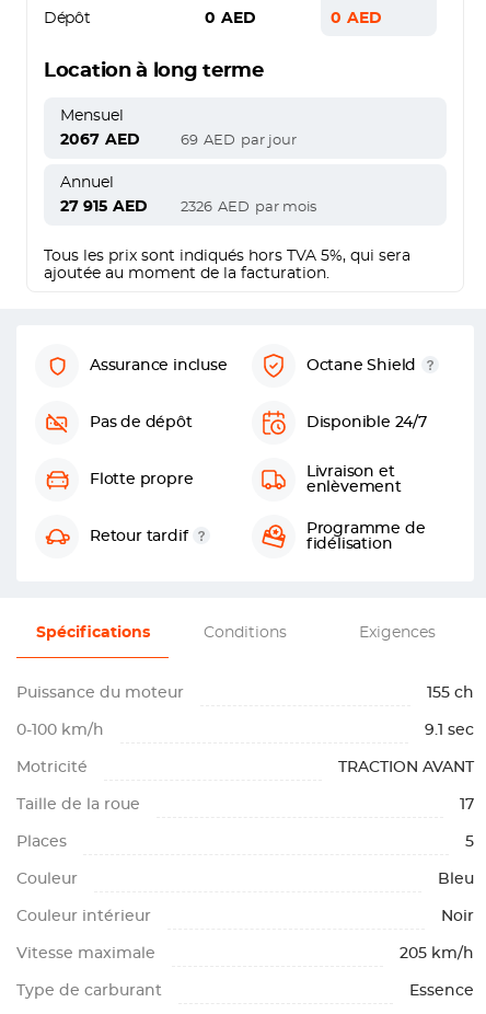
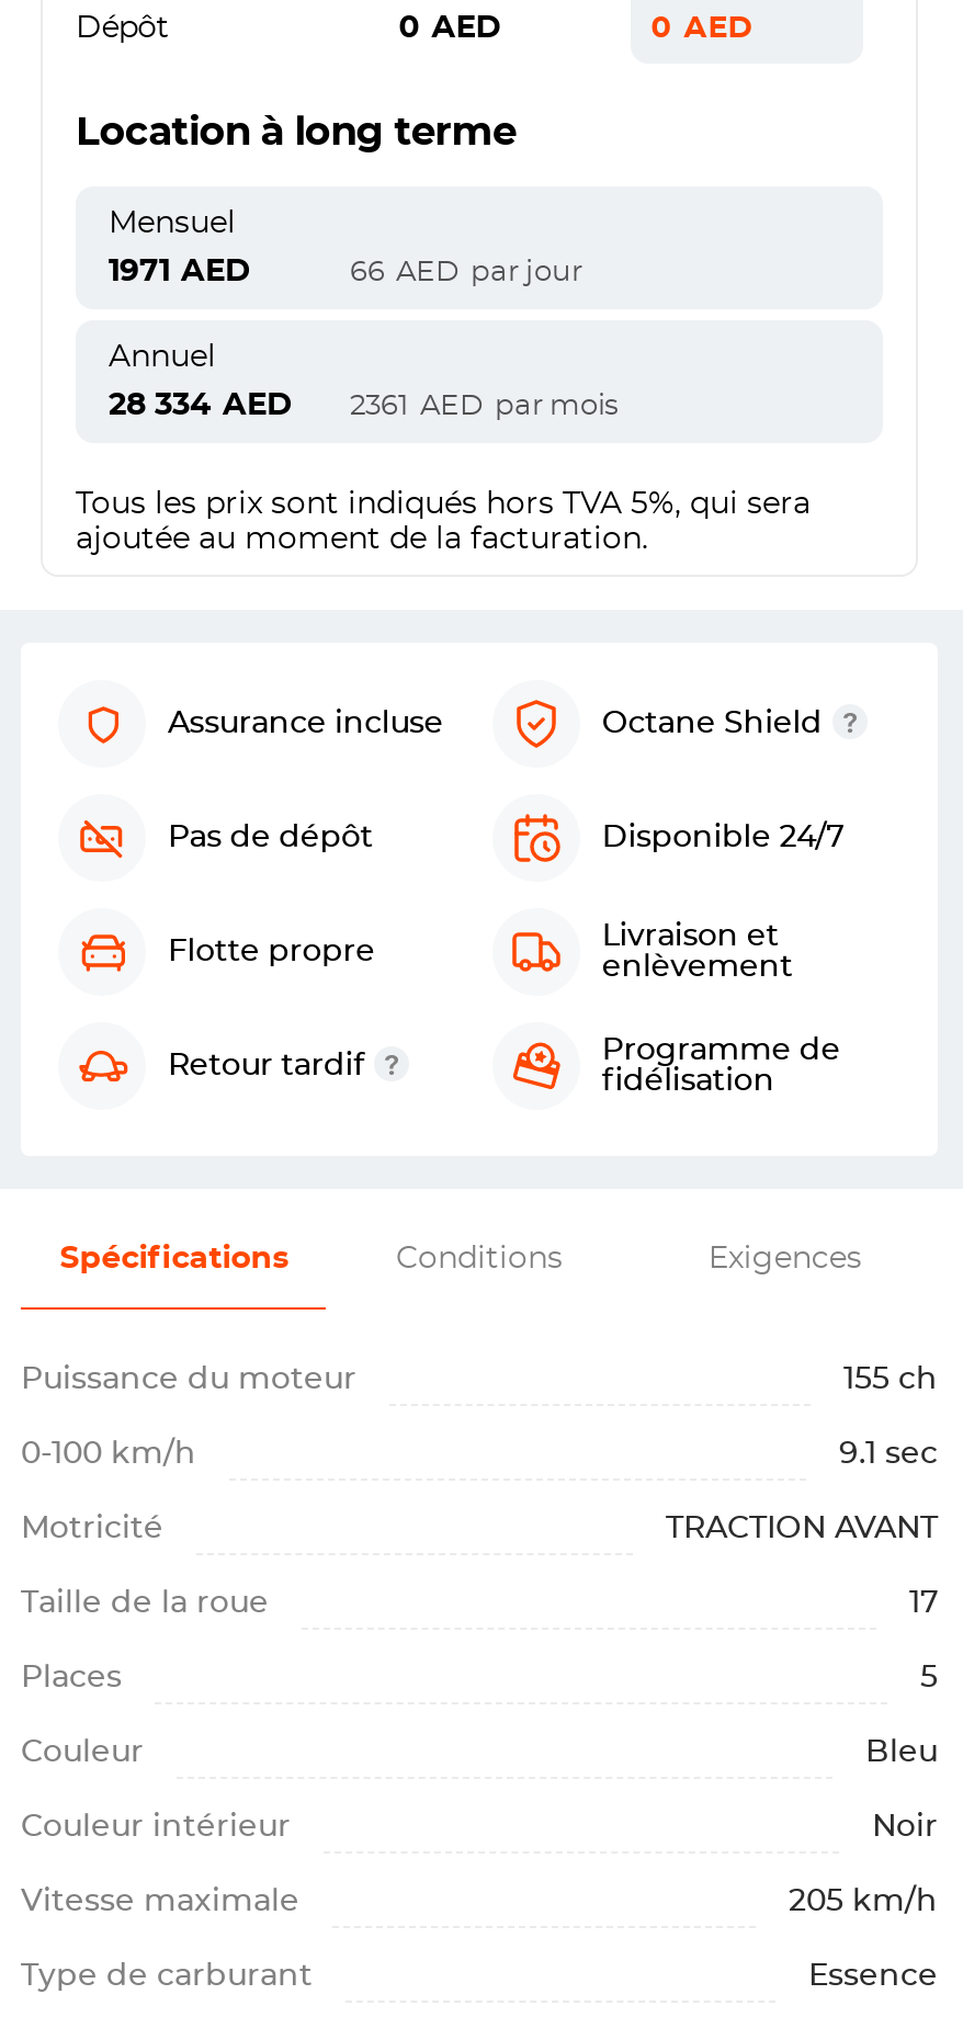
[60,132,140,148] 2067 AED -> [109,257,251,287] 1971 AED
[181,133,297,147] 69 AED par jour -> [350,258,582,286] 66 AED par jour
[60,199,148,215] 27 915 AED -> [109,390,293,421] 28 334 AED
[181,200,316,214] 2326 AED par mois -> [350,392,618,420] 2361 AED par mois

